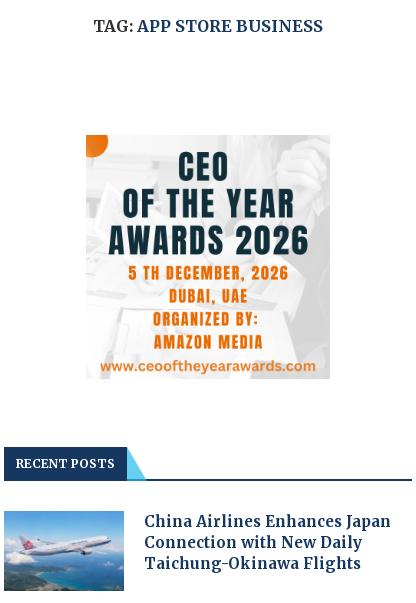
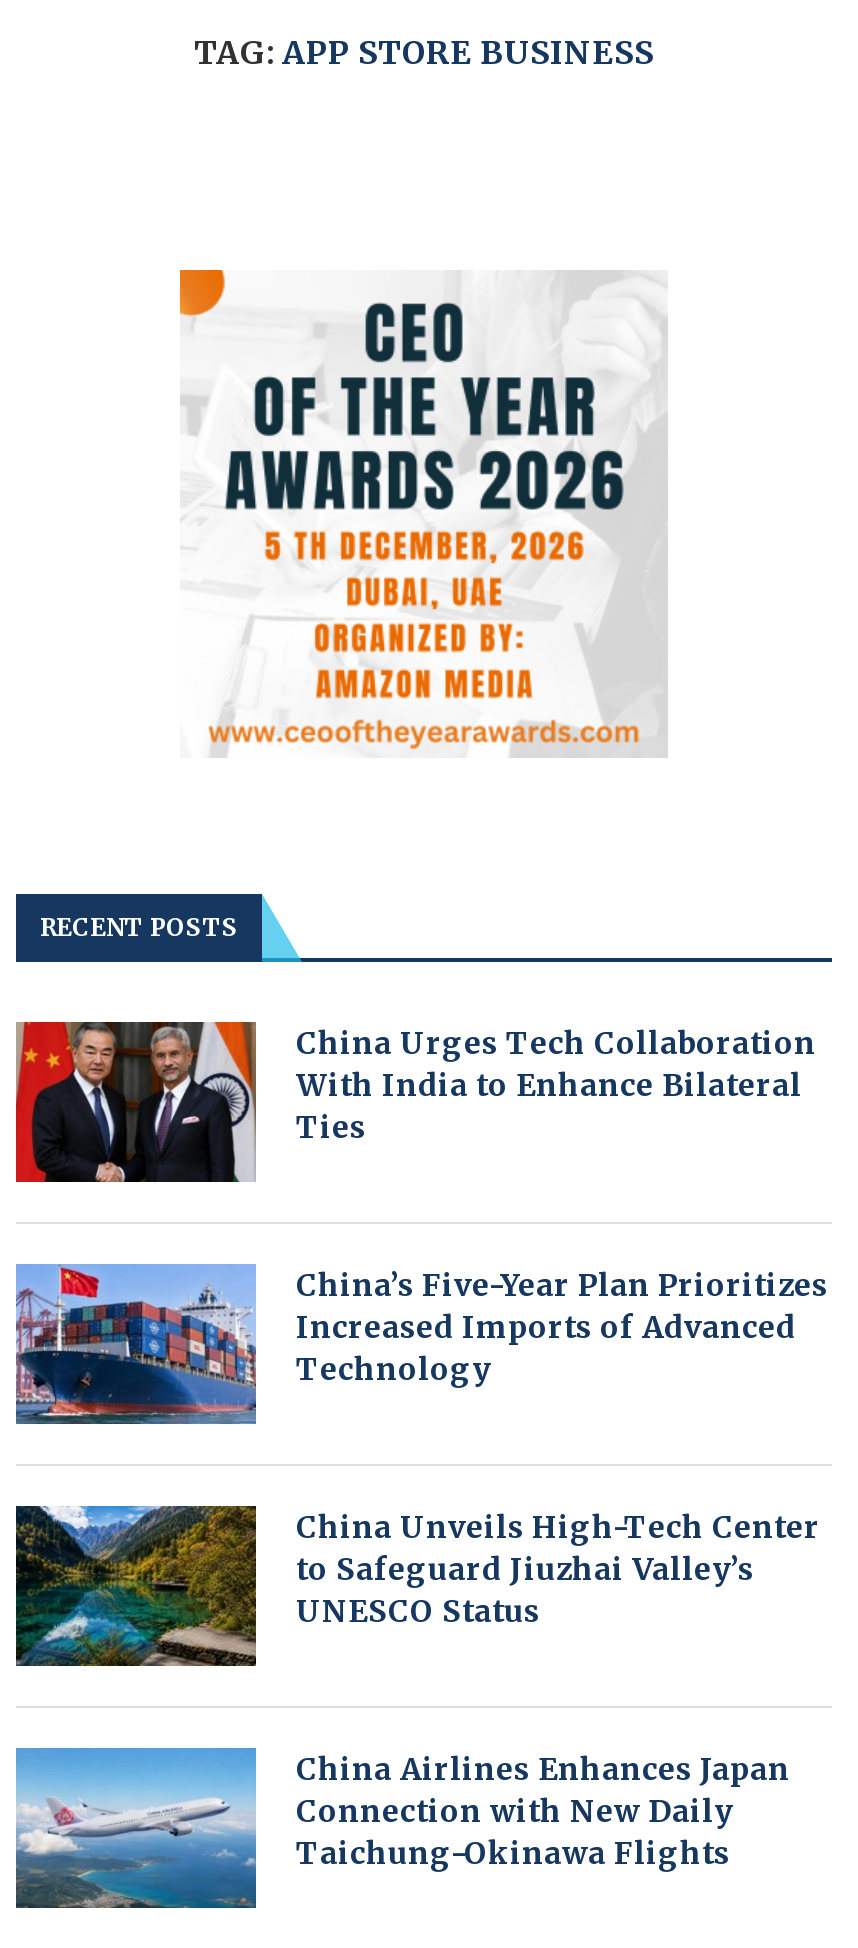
none -> [14,1020,816,1184] [image] | China Urges Tech Collaboration | With India to Enhance Bilateral | Ties
none -> [14,1262,828,1426] [image] | China’s Five-Year Plan Prioritizes | Increased Imports of Advanced | Technology
none -> [14,1504,820,1668] [image] | China Unveils High-Tech Center | to Safeguard Jiuzhai Valley’s | UNESCO Status

